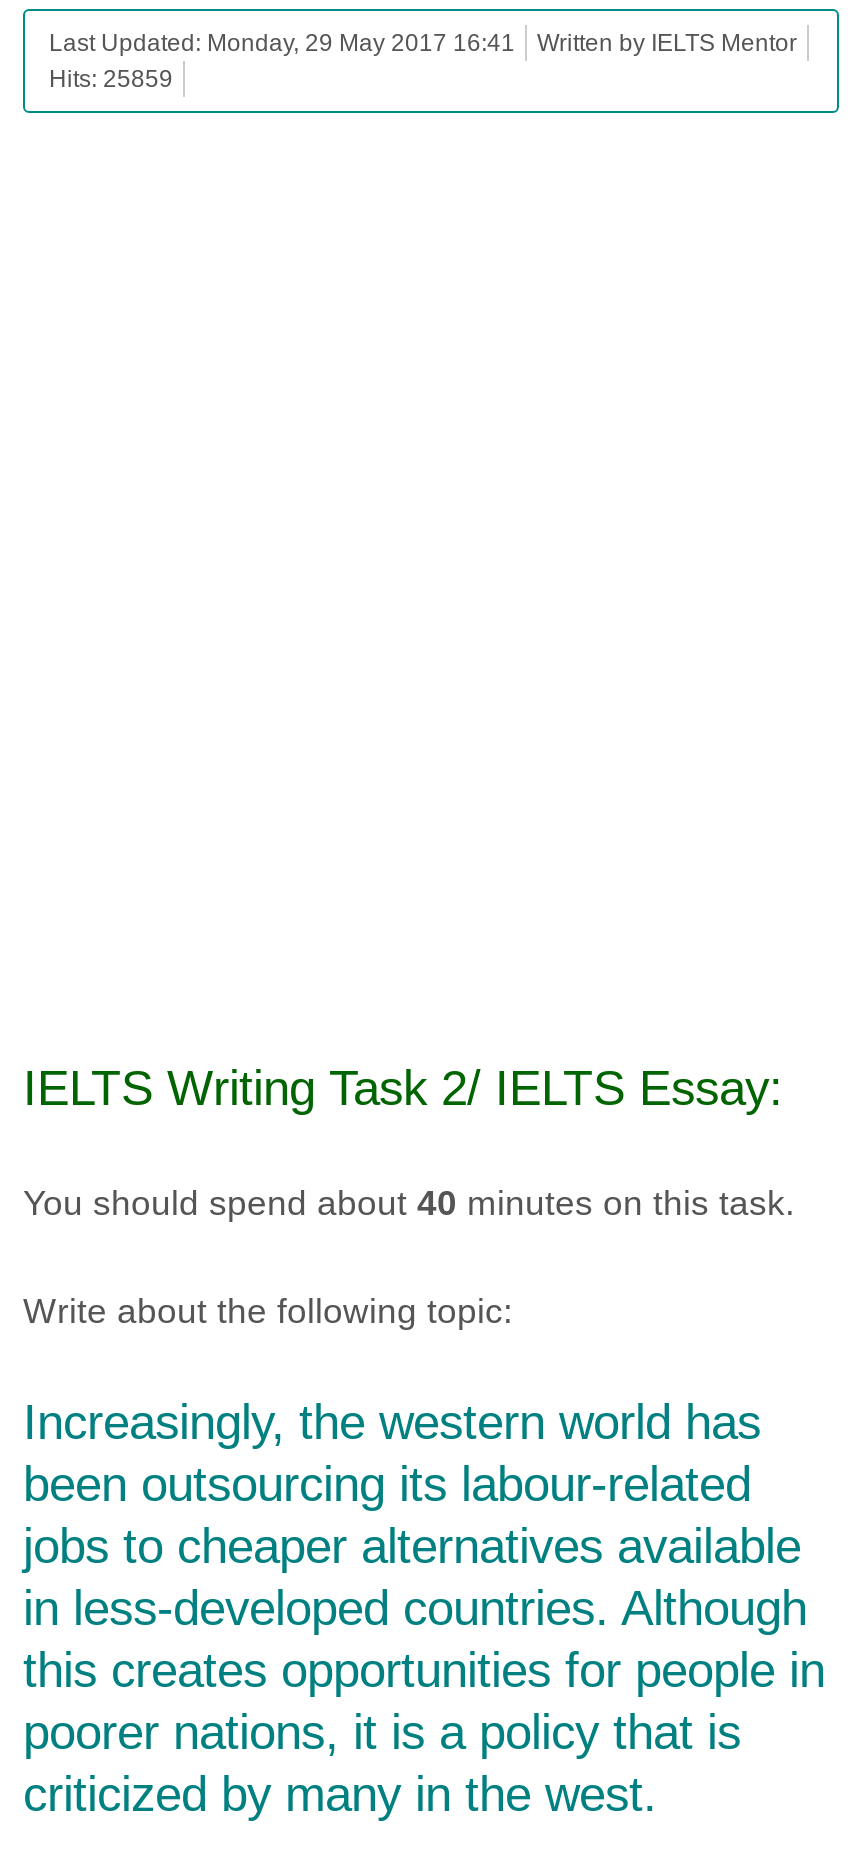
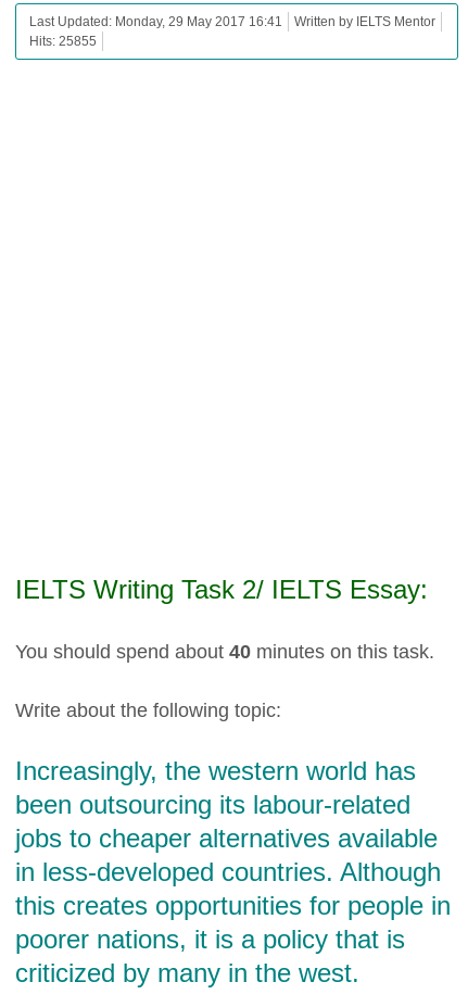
[49,65,173,93] Hits: 25859 -> [29,34,97,49] Hits: 25855

